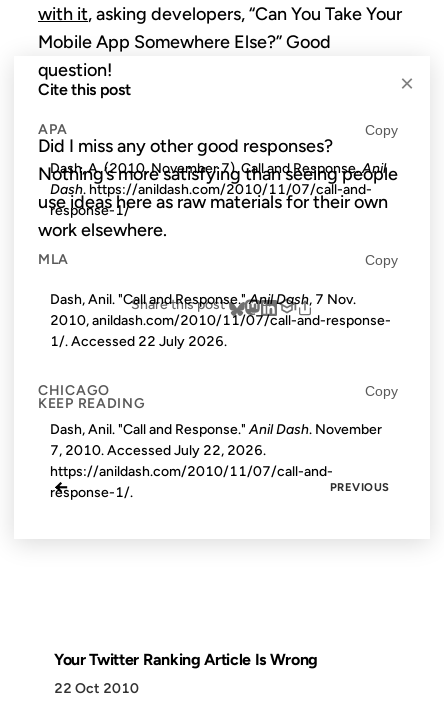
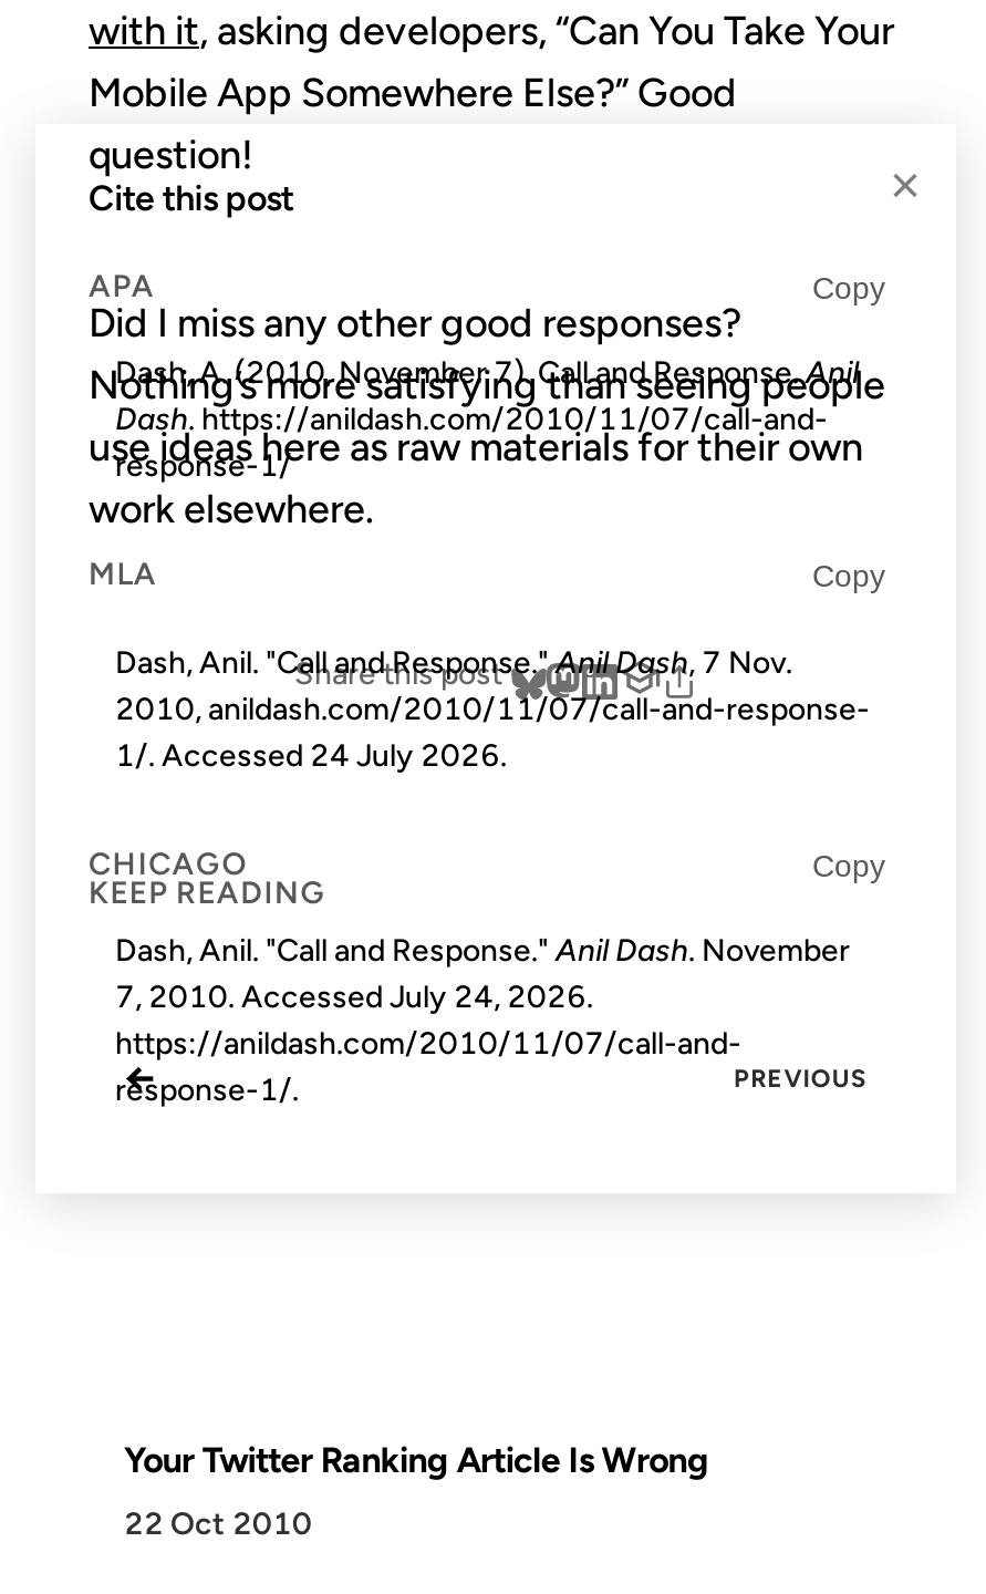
[50,333,227,350] 1/. Accessed 22 July 2026. -> [115,737,507,774] 1/. Accessed 24 July 2026.
[50,442,266,459] 7, 2010. Accessed July 22, 2026. -> [115,979,593,1017] 7, 2010. Accessed July 24, 2026.

